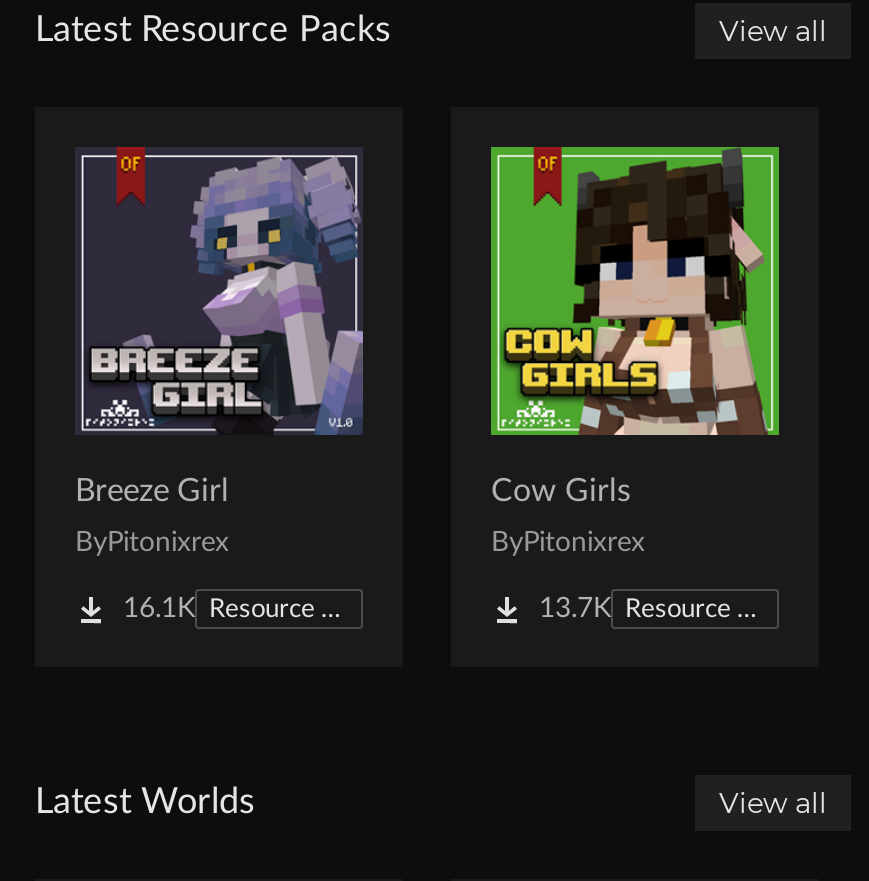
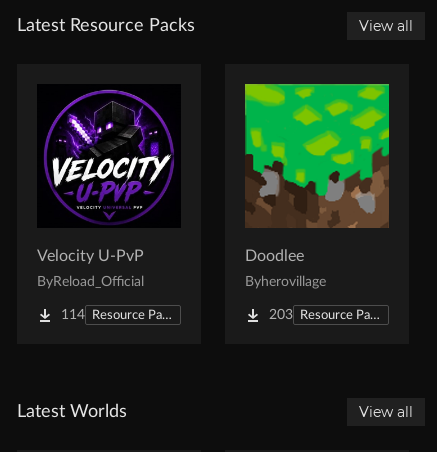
[75,145,365,506] [image] | Breeze Girl -> [37,84,181,264] [image] | Velocity U-PvP
[489,145,781,506] [image] | Cow Girls -> [245,83,390,264] [image] | Doodlee
[75,528,229,556] ByPitonixrex -> [37,275,144,289] ByReload_Official
[491,528,645,556] ByPitonixrex -> [245,275,326,289] Byherovillage
[123,594,195,622] 16.1K -> [61,308,85,322] 114
[539,594,611,622] 13.7K -> [269,308,293,322] 203

